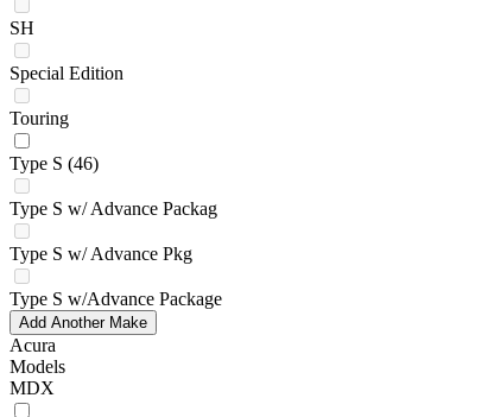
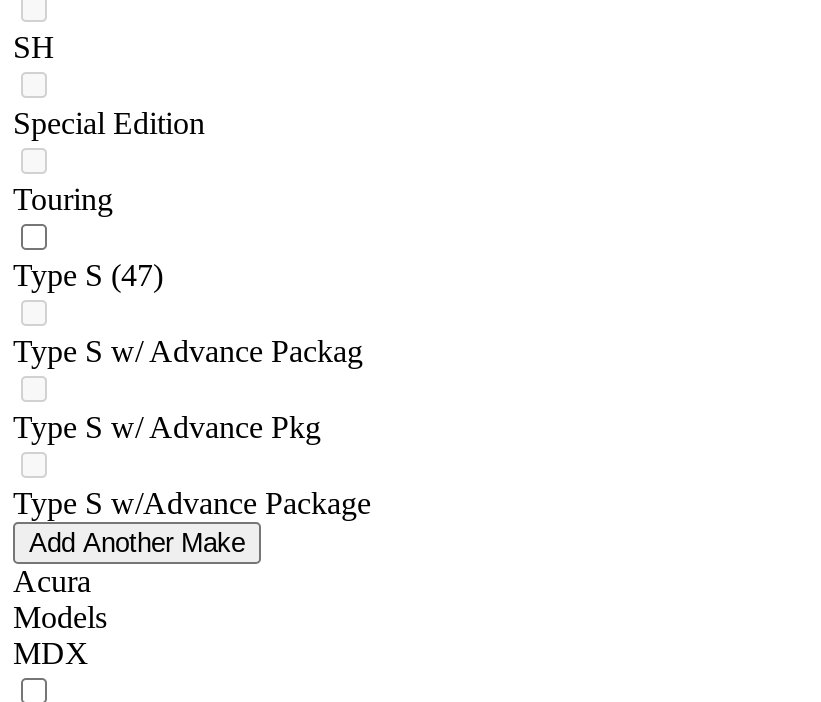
[9,154,99,174] Type S (46) -> [13,259,163,293] Type S (47)

